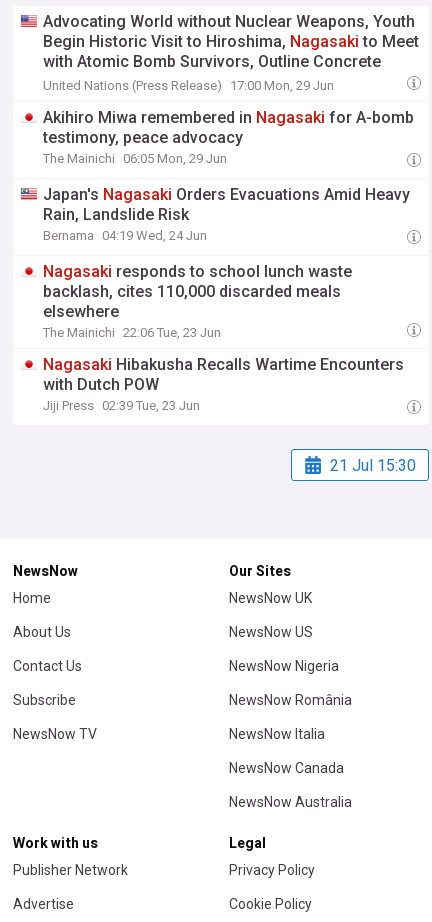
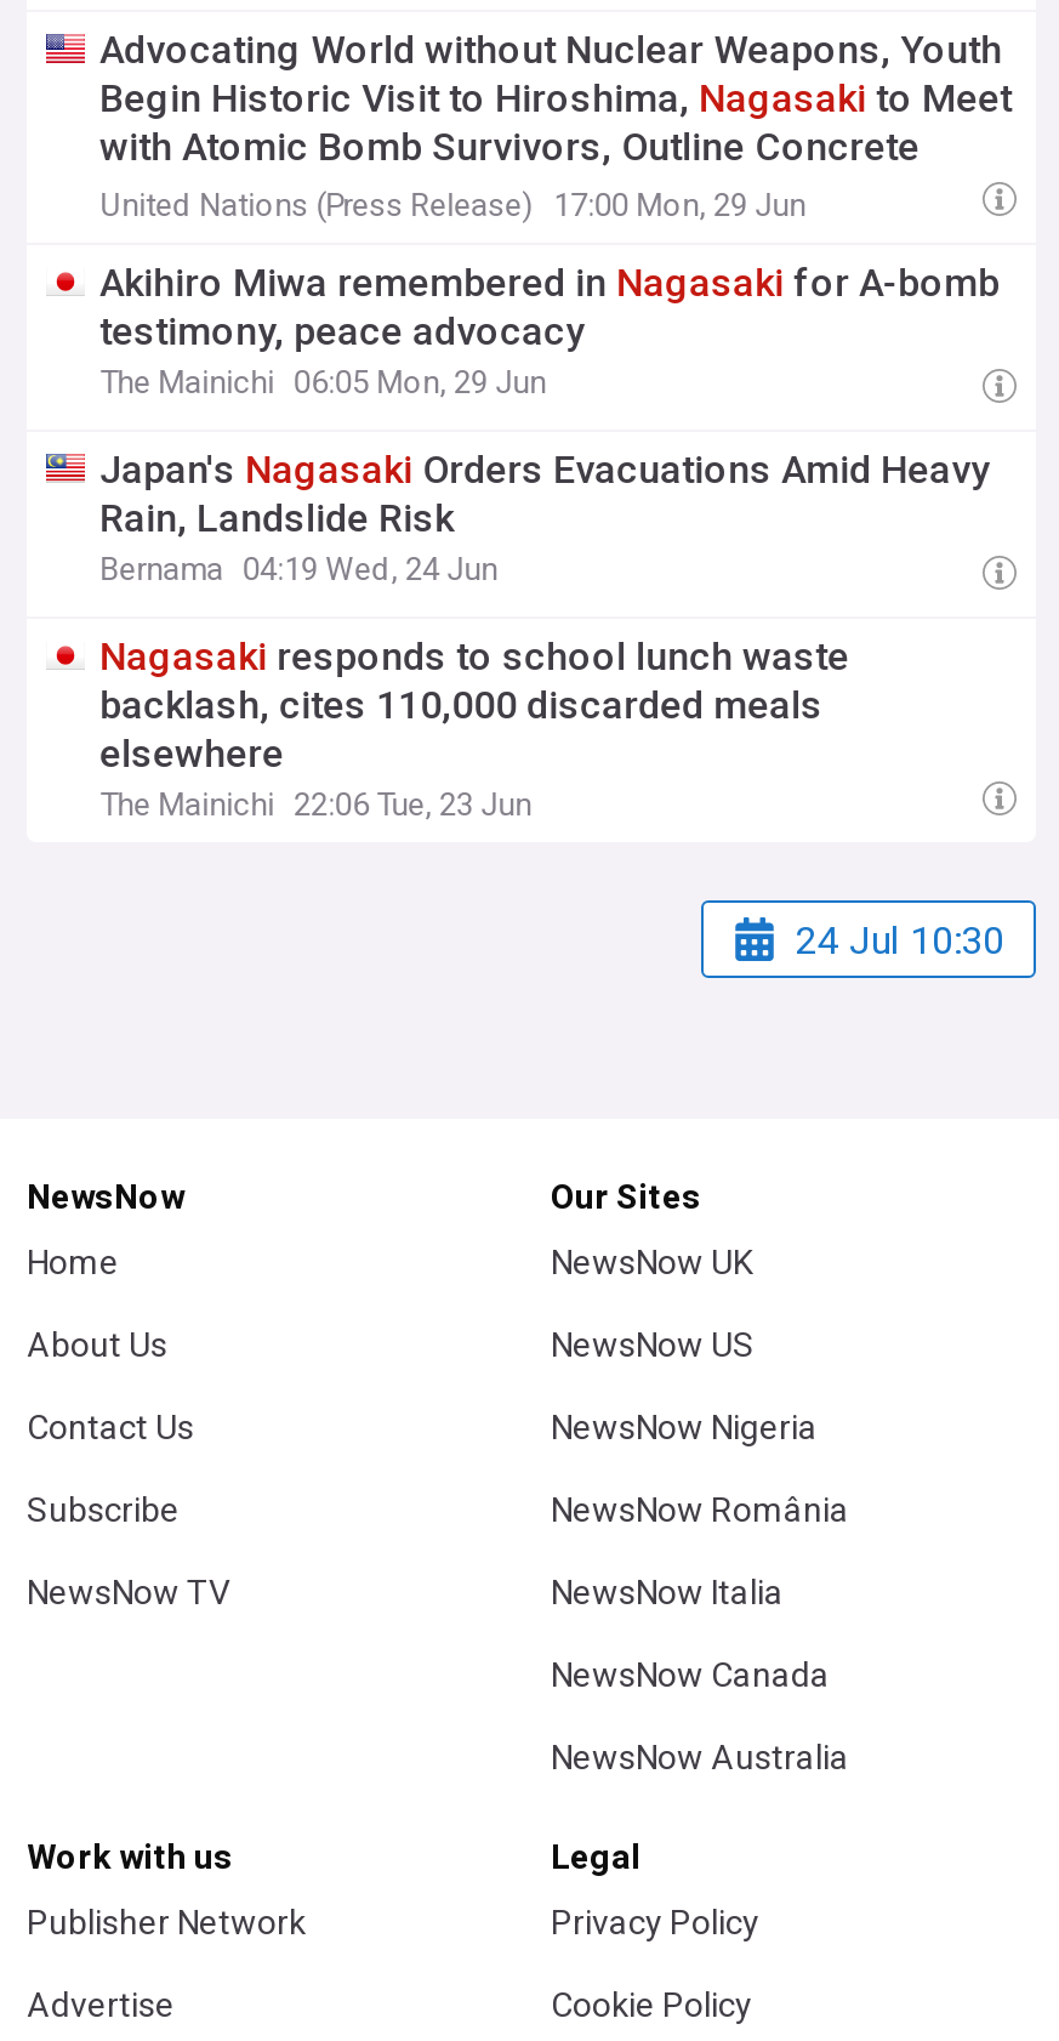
[43,355,416,474] Nagasaki Hibakusha Recalls Wartime Encounters | with Dutch POW | Jiji Press 02:39 Tue, 23 Jun | 21 Jul 15:30 -> [796,916,1004,962] 24 Jul 10:30

